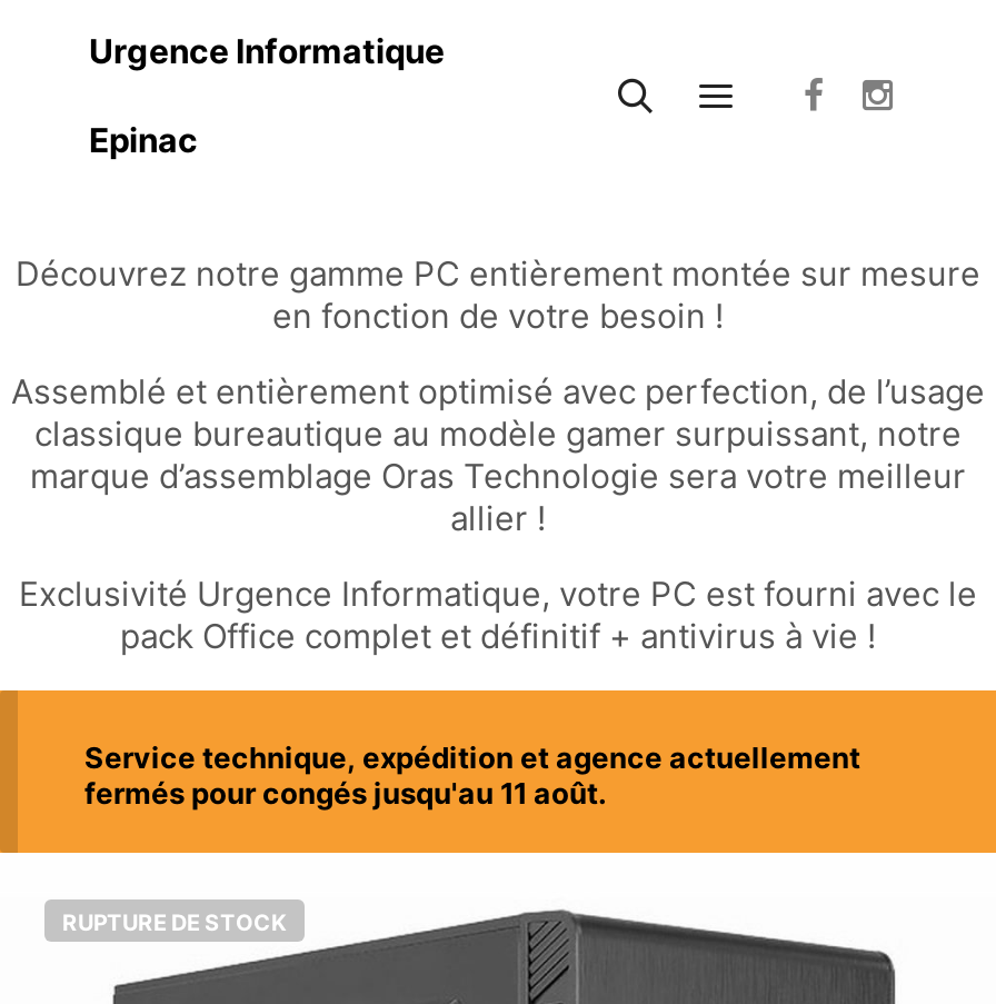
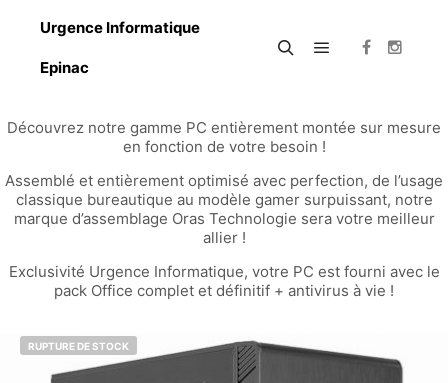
[7,688,989,855] [image] | Service technique, expédition et agence actuellement | fermés pour congés jusqu'au 11 août. -> none

